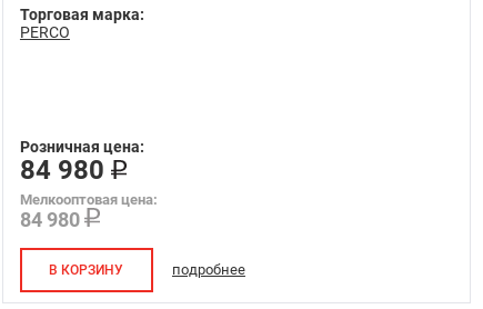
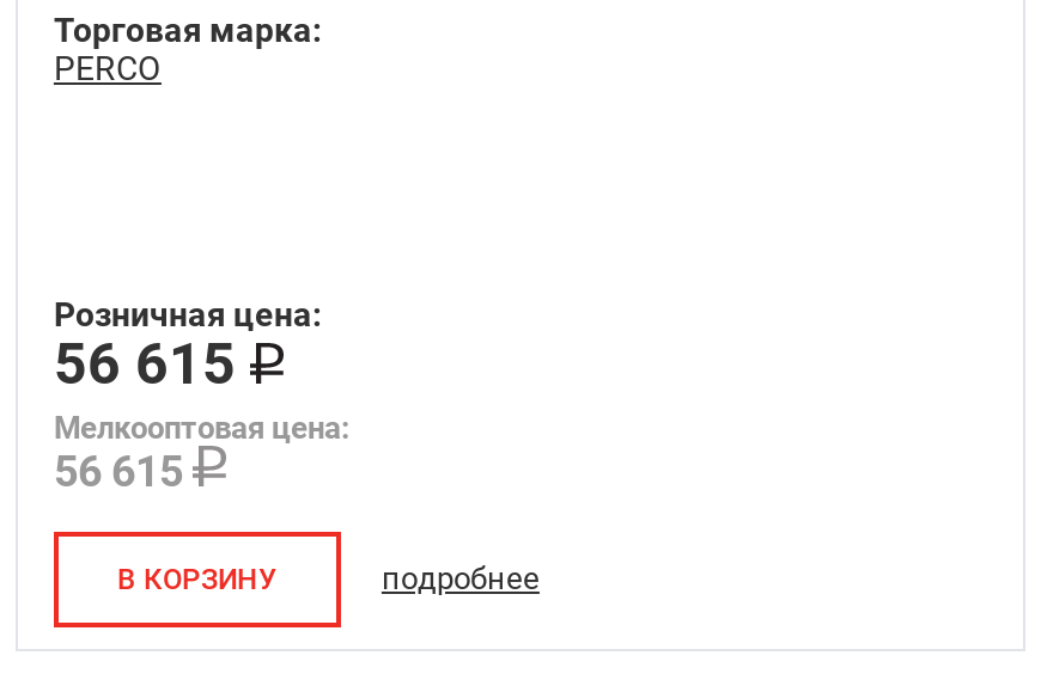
[20,155,111,186] 84 980 -> [54,332,250,399] 56 615
[20,208,84,232] 84 980 -> [54,447,193,497] 56 615

